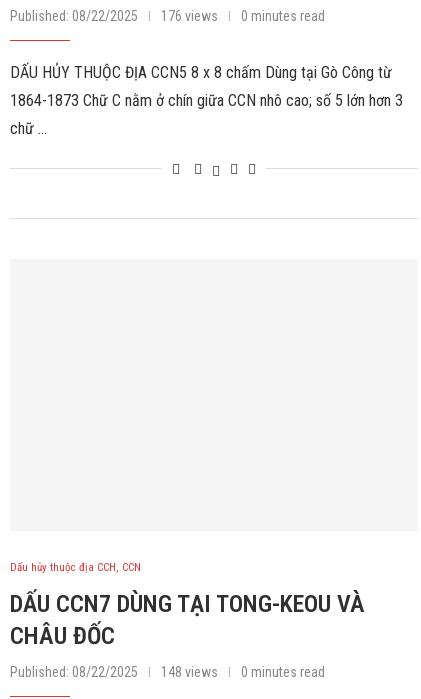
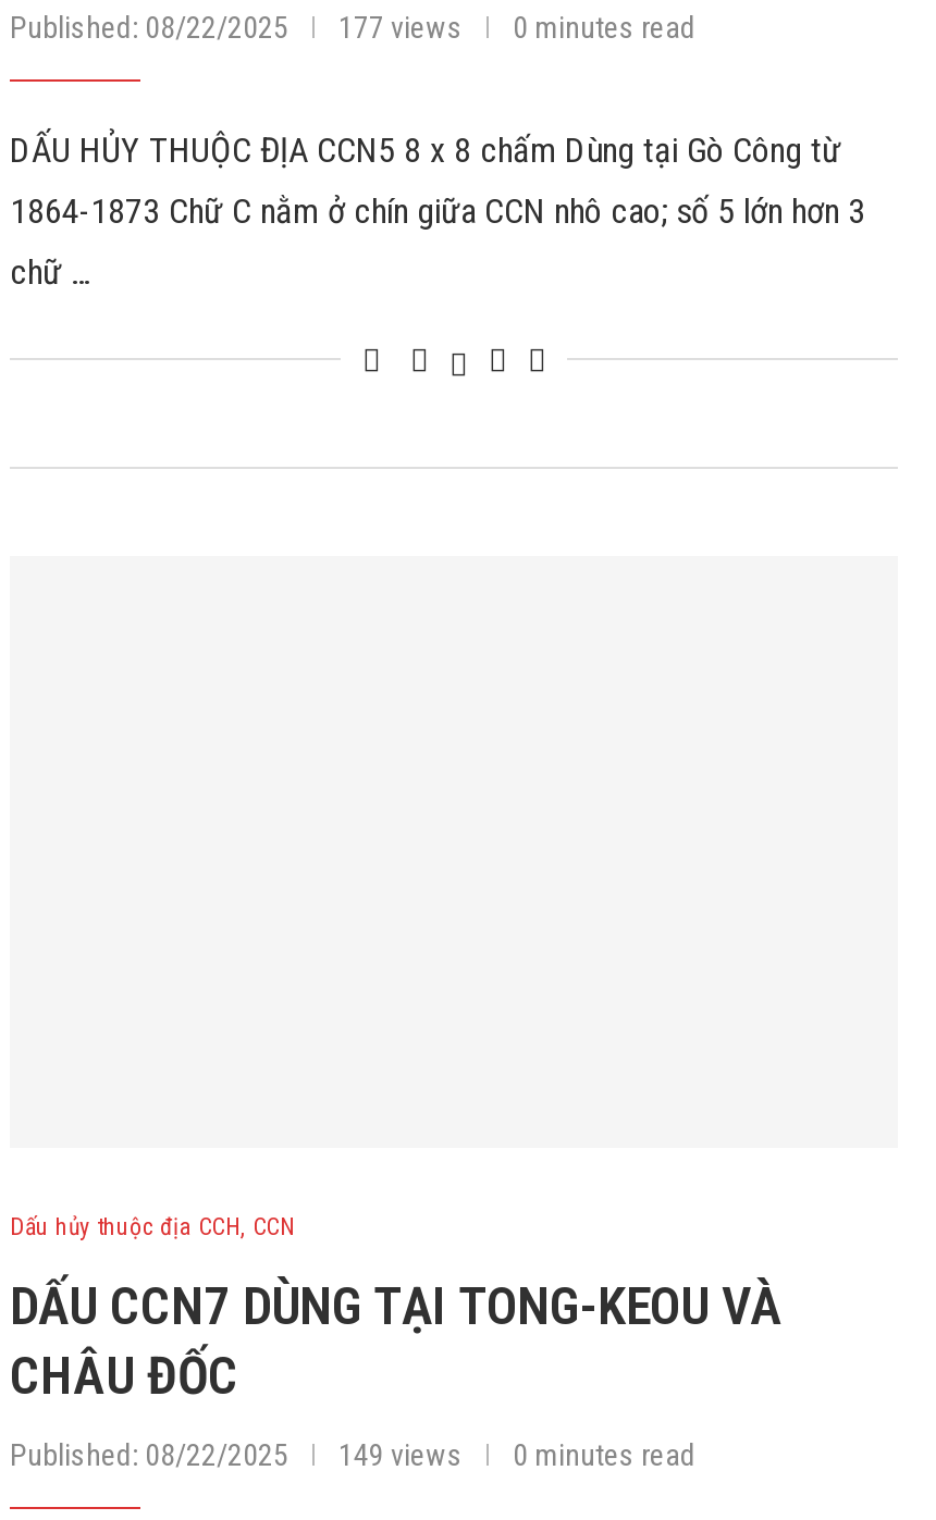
[10,8,325,24] Published: 08/22/2025 176 views 0 minutes read -> [10,10,695,45] Published: 08/22/2025 177 views 0 minutes read
[10,664,325,680] Published: 08/22/2025 148 views 0 minutes read -> [10,1437,695,1472] Published: 08/22/2025 149 views 0 minutes read

